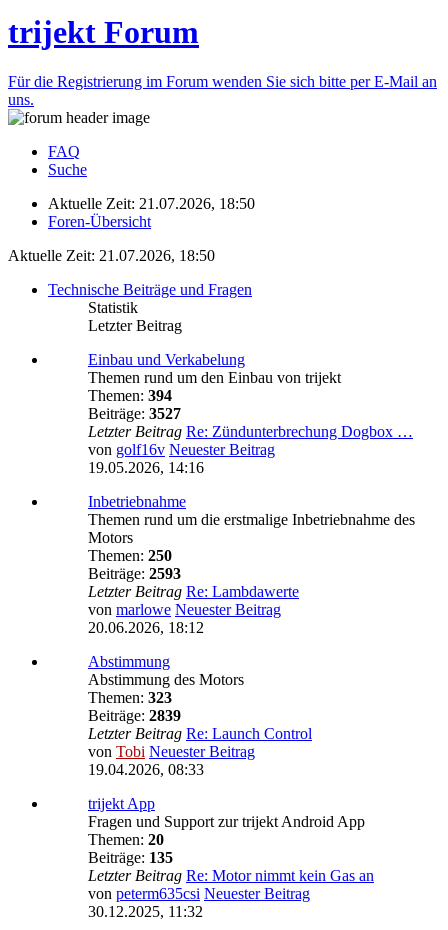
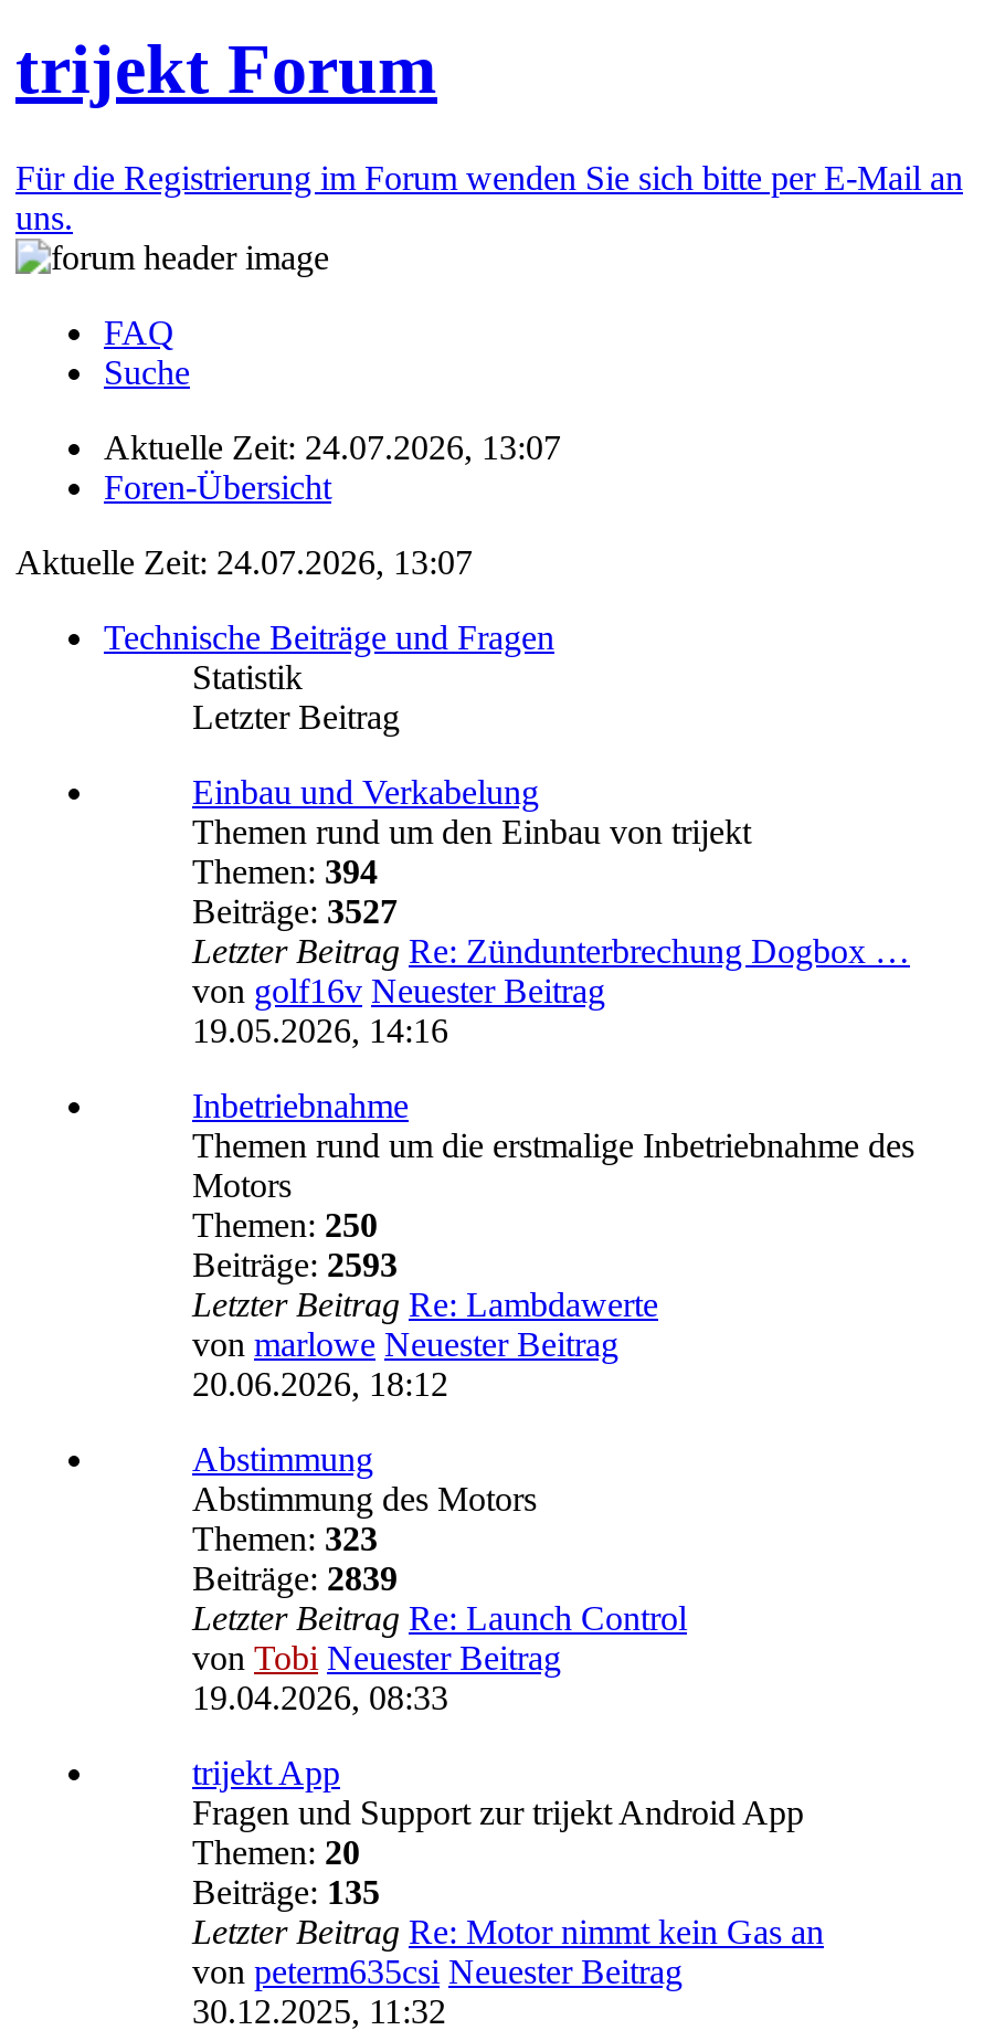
[48,195,255,212] Aktuelle Zeit: 21.07.2026, 18:50 -> [104,428,561,466] Aktuelle Zeit: 24.07.2026, 13:07
[8,247,215,264] Aktuelle Zeit: 21.07.2026, 18:50 -> [15,543,473,581] Aktuelle Zeit: 24.07.2026, 13:07

